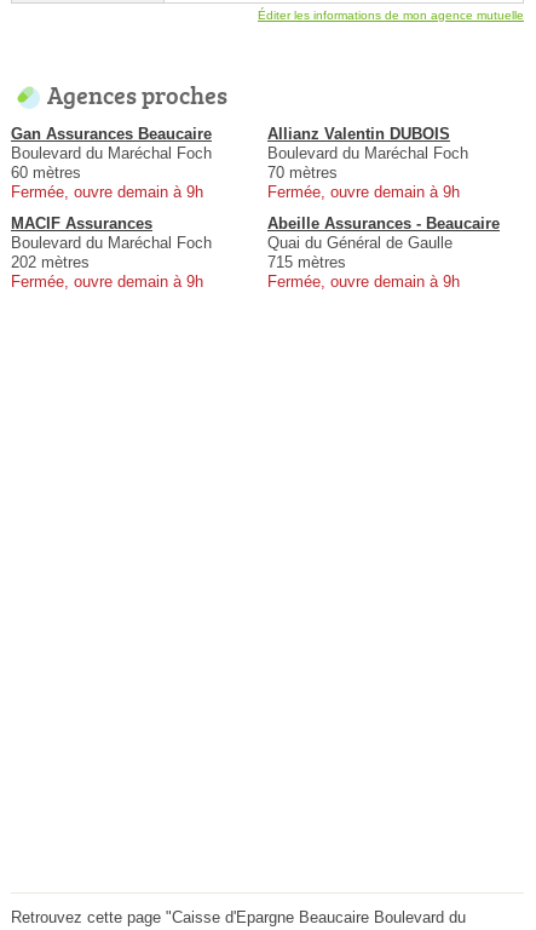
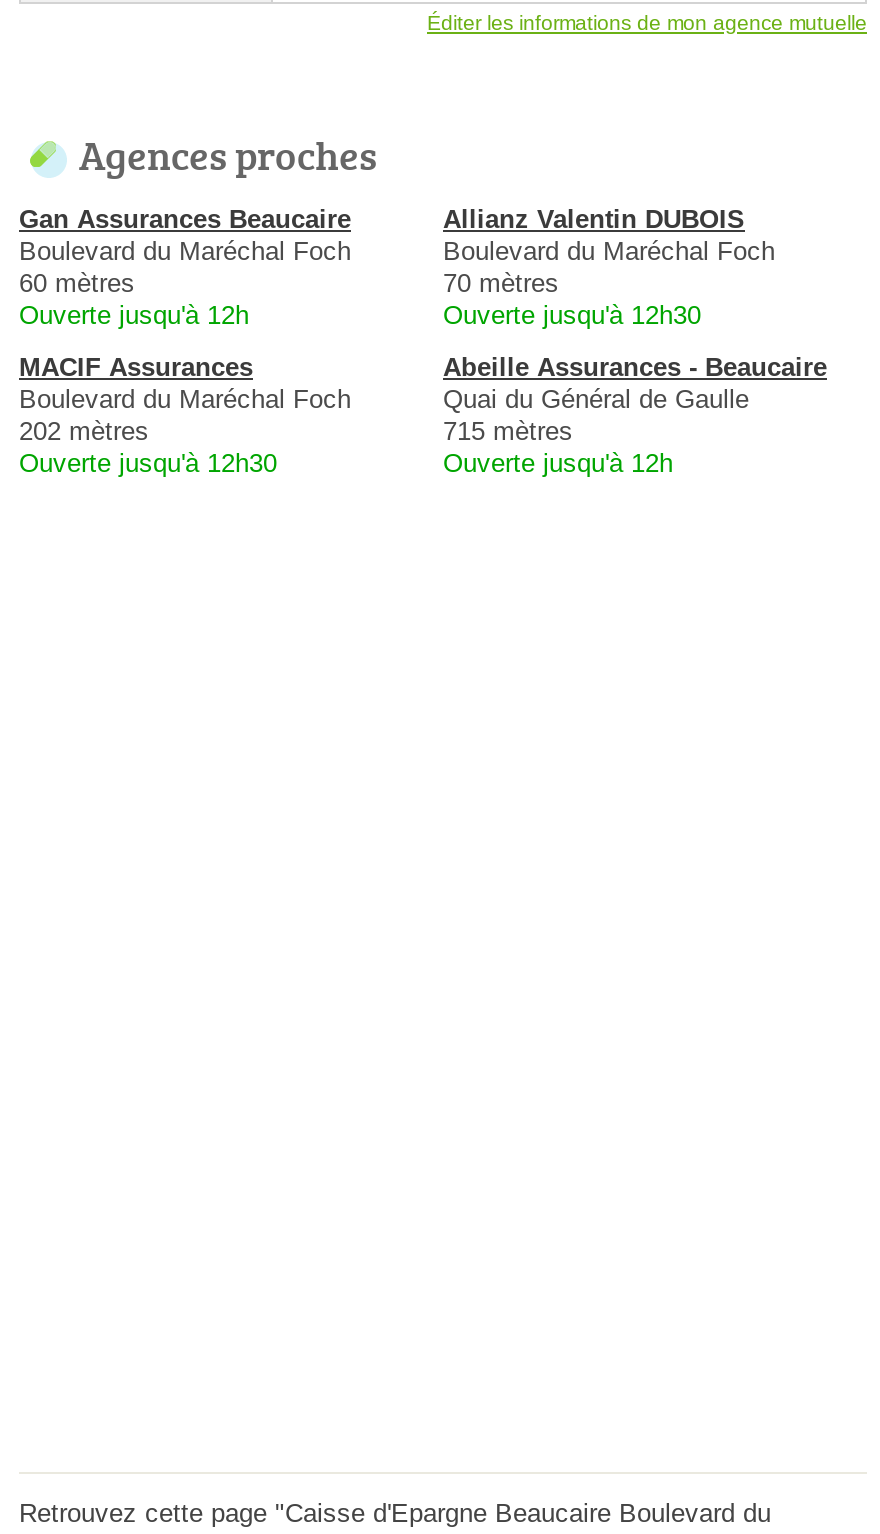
[11,183,203,201] Fermée, ouvre demain à 9h -> [19,301,249,331] Ouverte jusqu'à 12h
[267,183,460,201] Fermée, ouvre demain à 9h -> [443,301,701,331] Ouverte jusqu'à 12h30
[11,273,203,291] Fermée, ouvre demain à 9h -> [19,449,277,479] Ouverte jusqu'à 12h30
[267,273,460,291] Fermée, ouvre demain à 9h -> [443,449,673,479] Ouverte jusqu'à 12h

